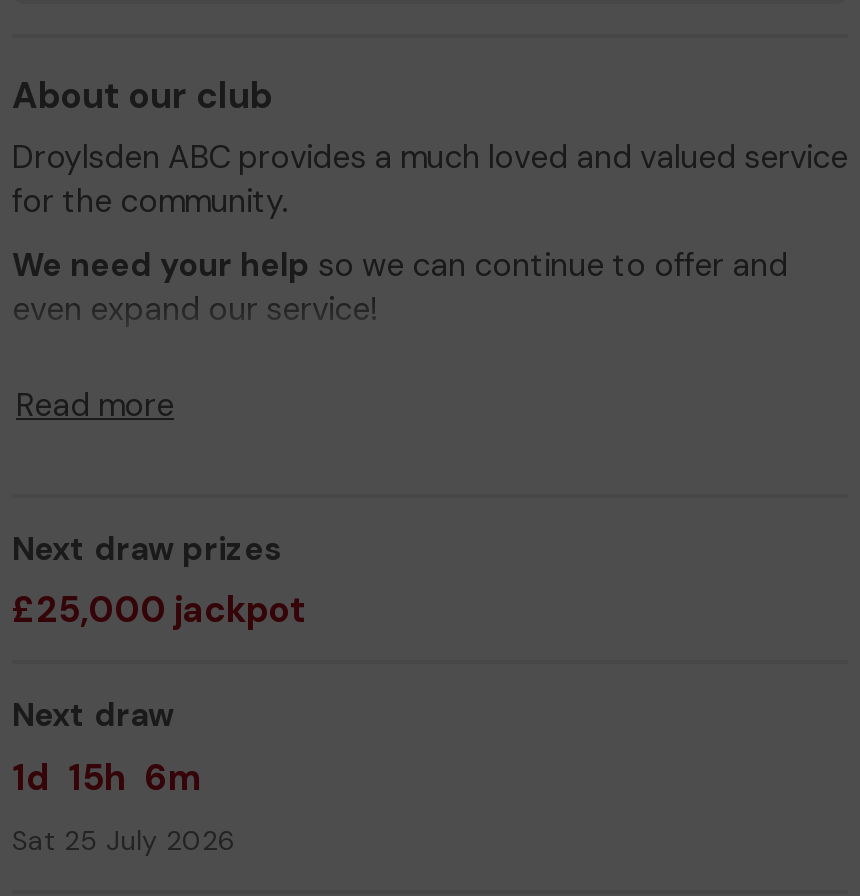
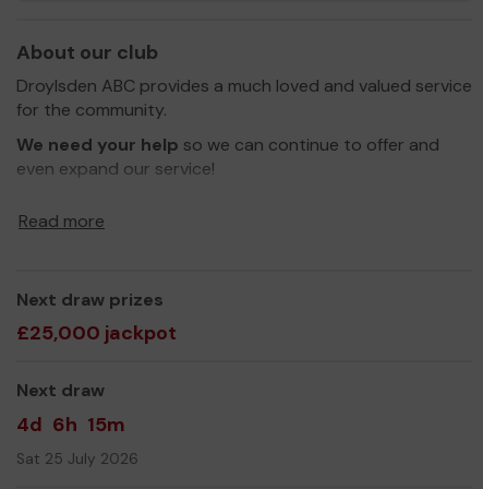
[12,753,202,801] 1d 15h 6m -> [16,411,125,437] 4d 6h 15m

